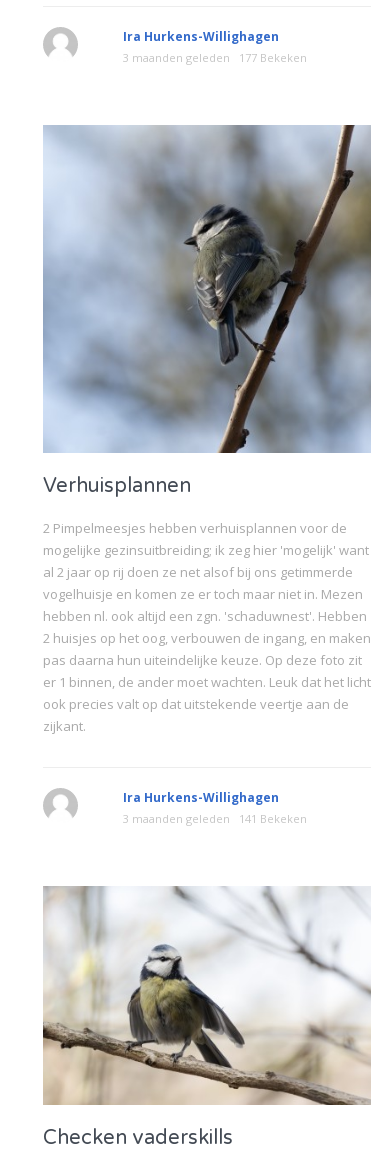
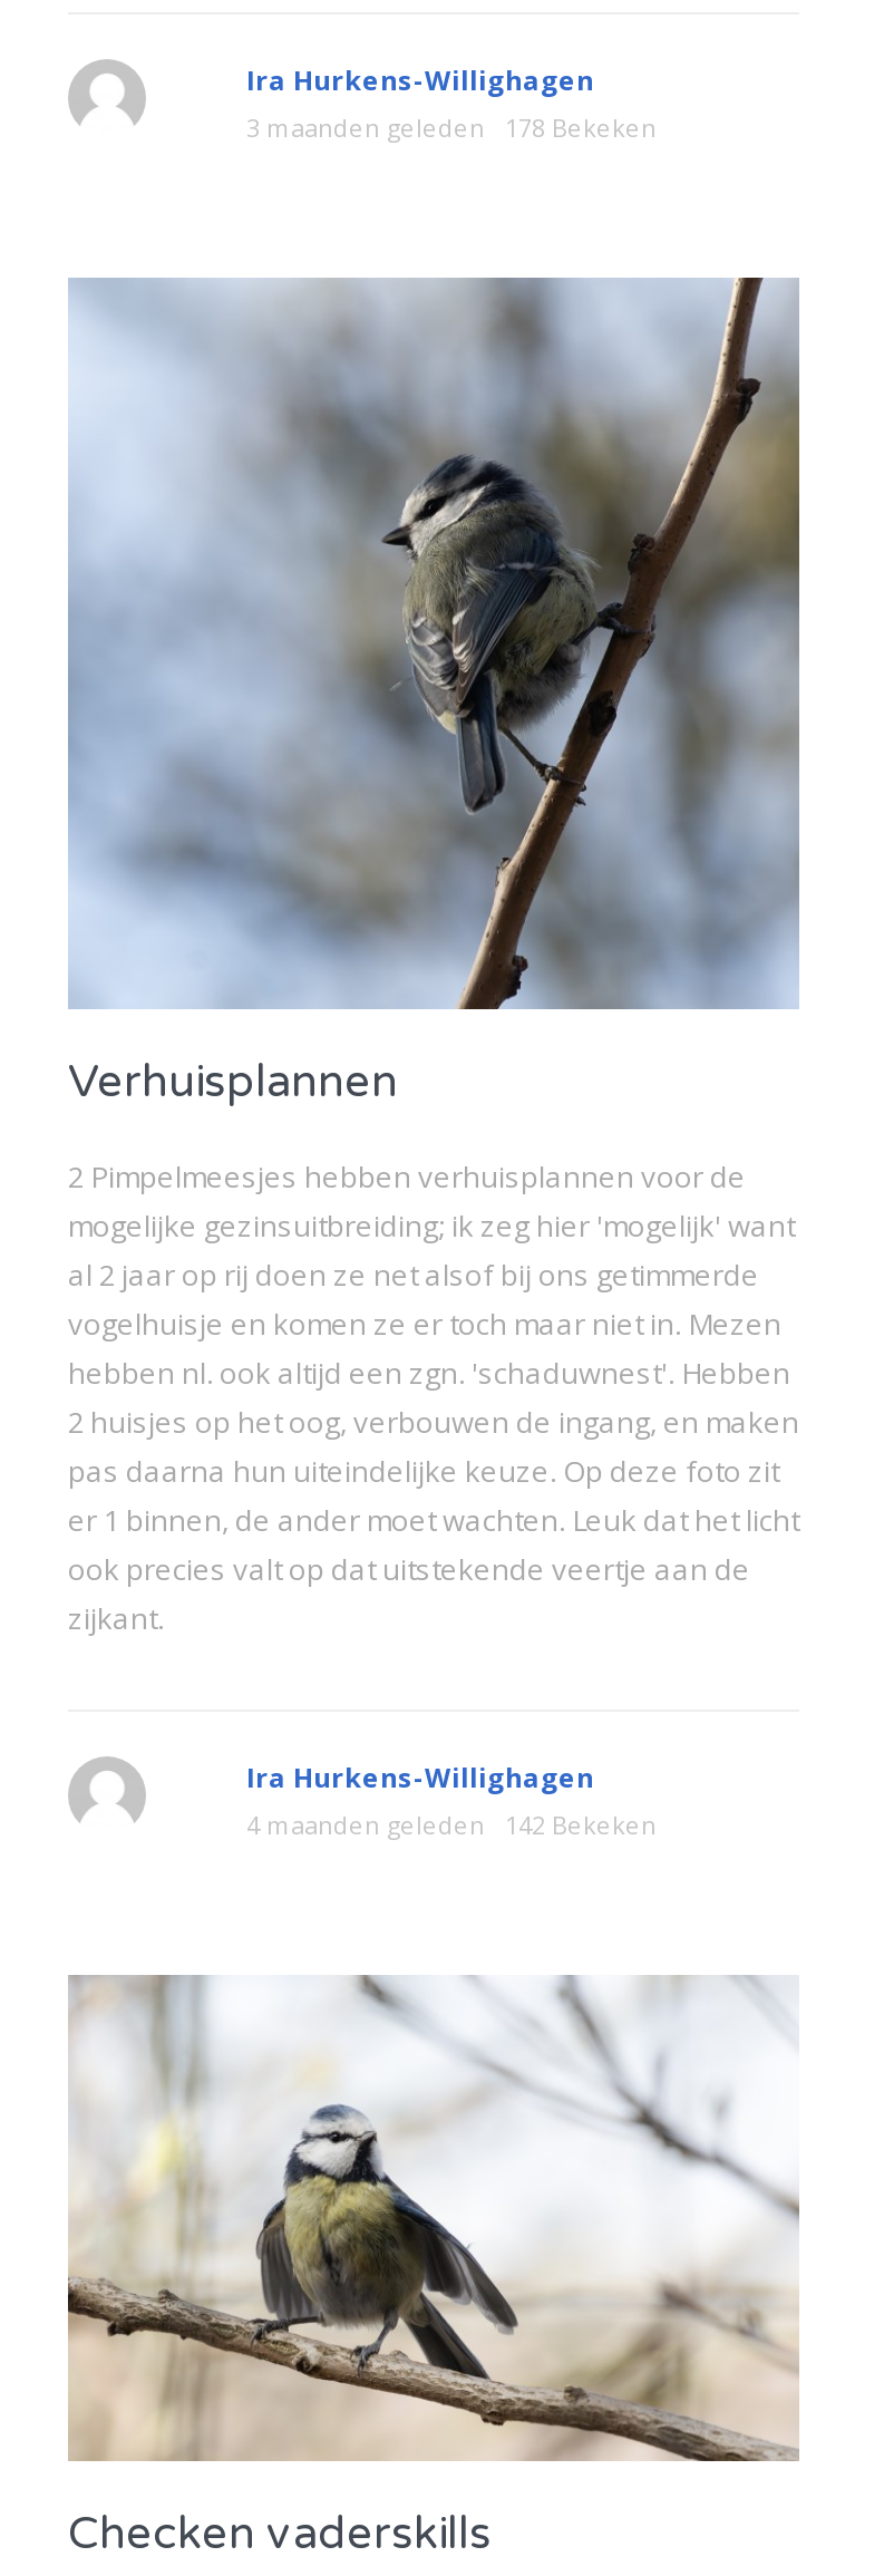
[123,50,307,65] 3 maanden geleden 177 Bekeken -> [246,109,657,143] 3 maanden geleden 178 Bekeken
[123,811,307,826] 3 maanden geleden 141 Bekeken -> [246,1806,657,1840] 4 maanden geleden 142 Bekeken

